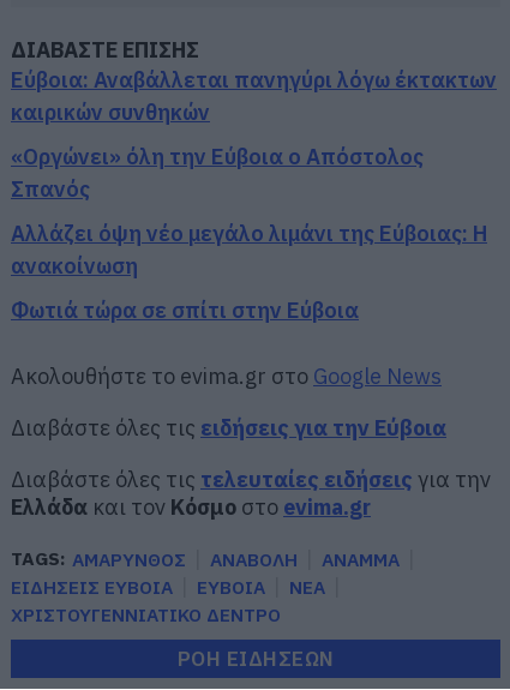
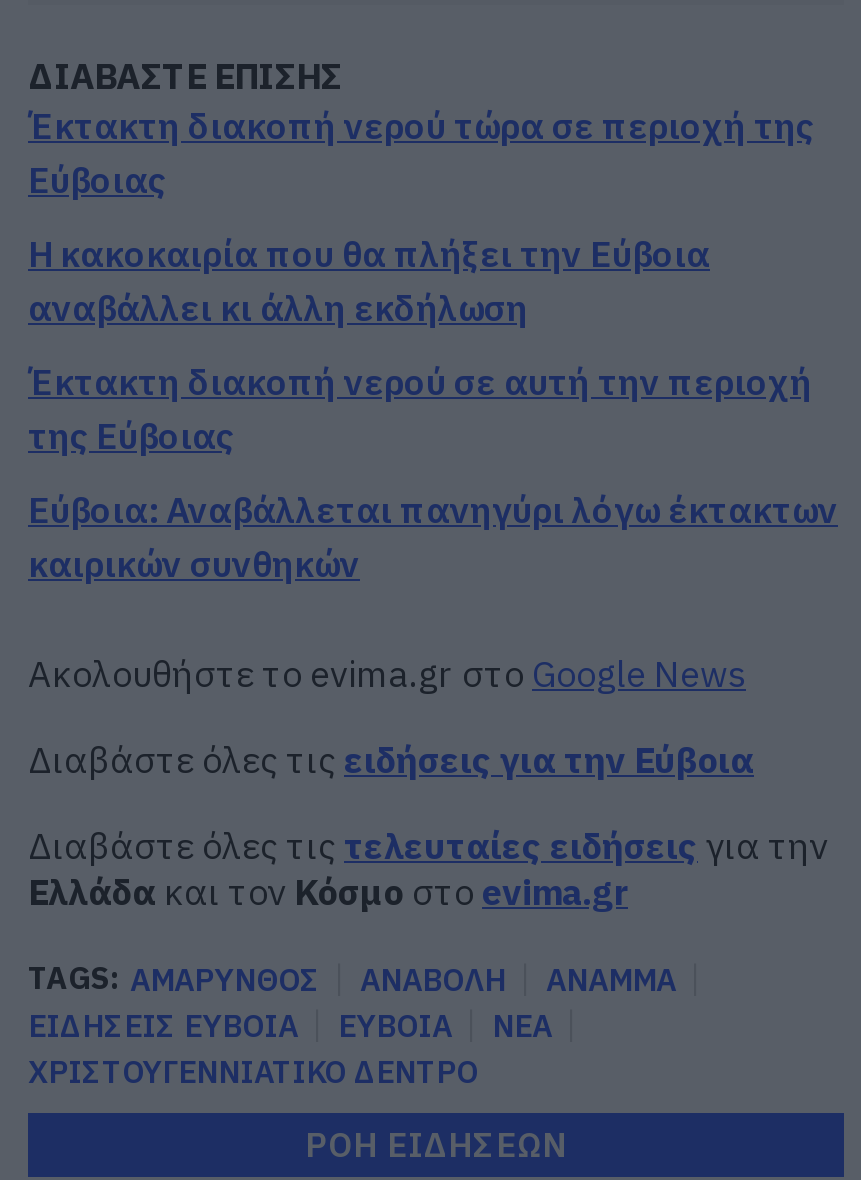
none -> [28,102,814,458] Έκτακτη διακοπή νερού τώρα σε περιοχή της | Εύβοιας | Η κακοκαιρία που θα πλήξει την Εύβοια | αναβάλλει κι άλλη εκδήλωση | Έκτακτη διακοπή νερού σε αυτή την περιοχή | της Εύβοιας
moved [11,66,497,126] -> [28,486,838,586]: Εύβοια: Αναβάλλεται πανηγύρι λόγω έκτακτων | καιρικών συνθηκών
[11,142,487,324] «Οργώνει» όλη την Εύβοια ο Απόστολος | Σπανός | Αλλάζει όψη νέο μεγάλο λιμάνι της Εύβοιας: Η | ανακοίνωση | Φωτιά τώρα σε σπίτι στην Εύβοια -> none

